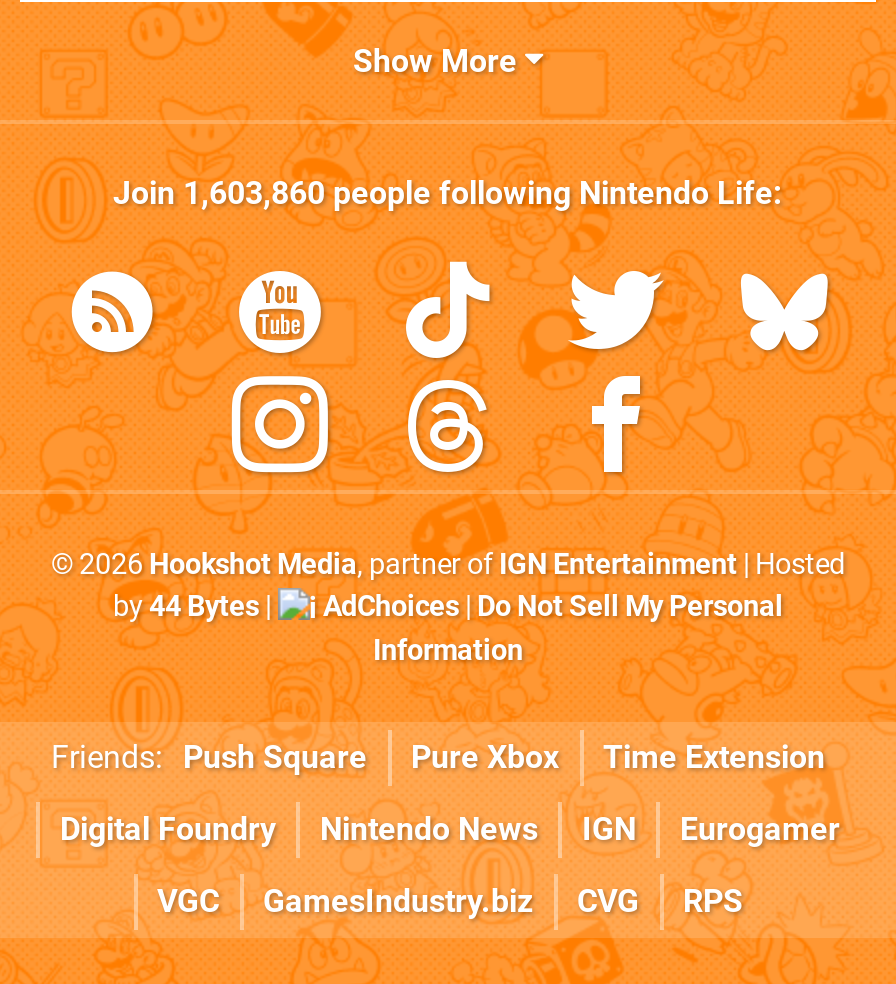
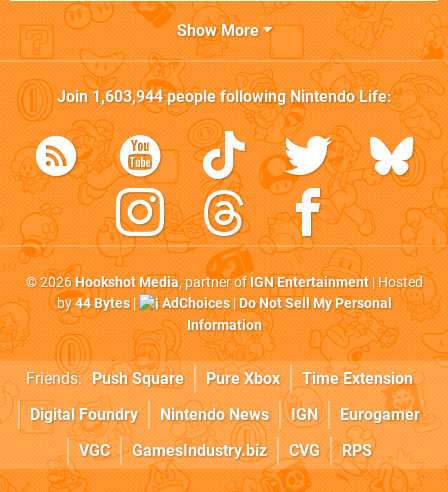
[113,174,783,212] Join 1,603,860 people following Nintendo Life: -> [56,87,391,106] Join 1,603,944 people following Nintendo Life:

